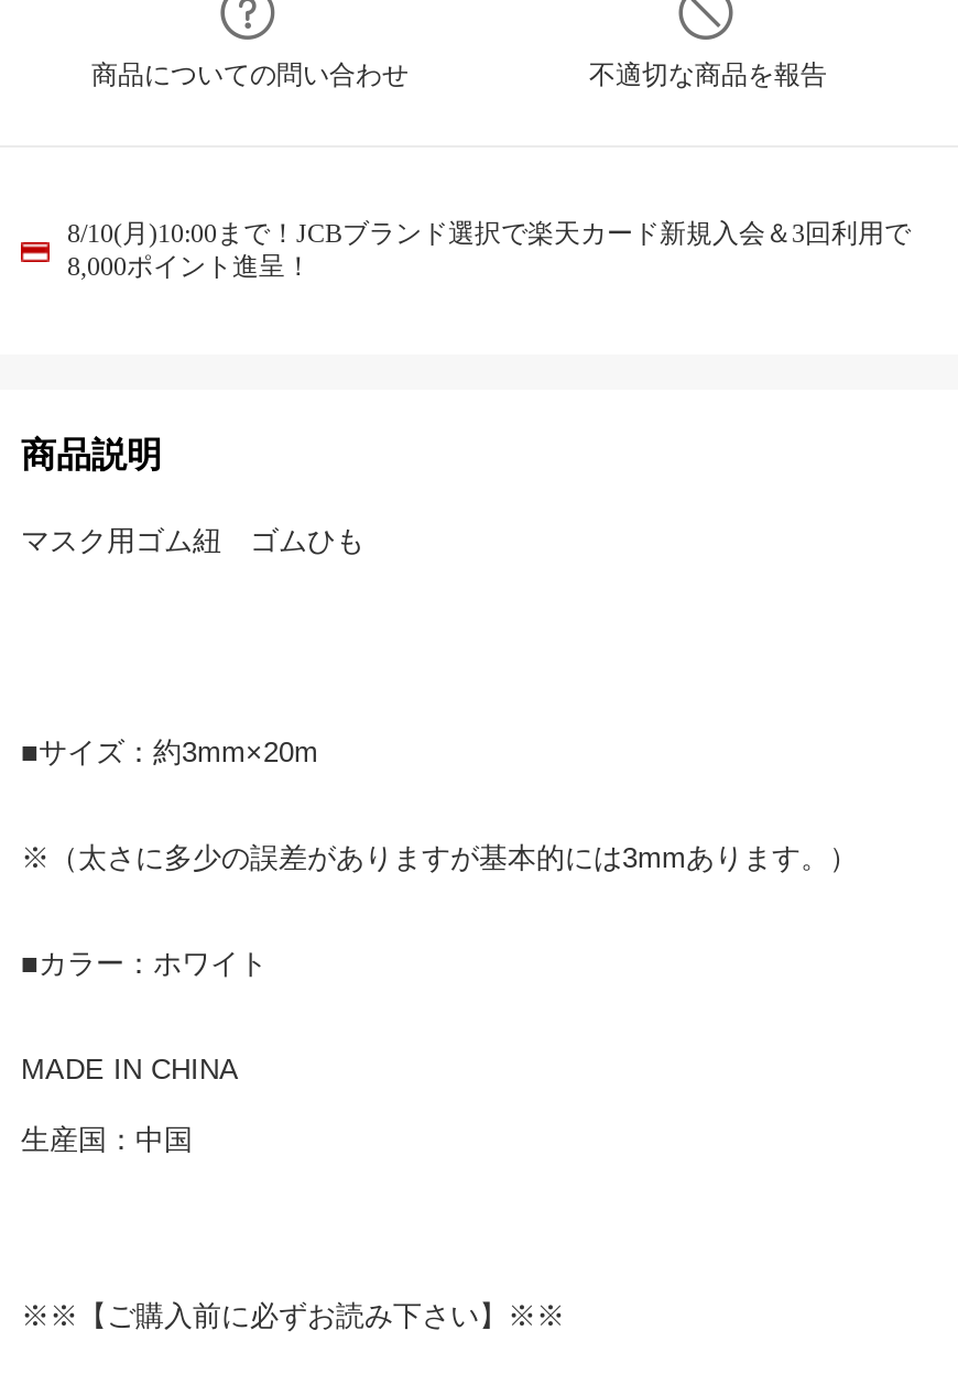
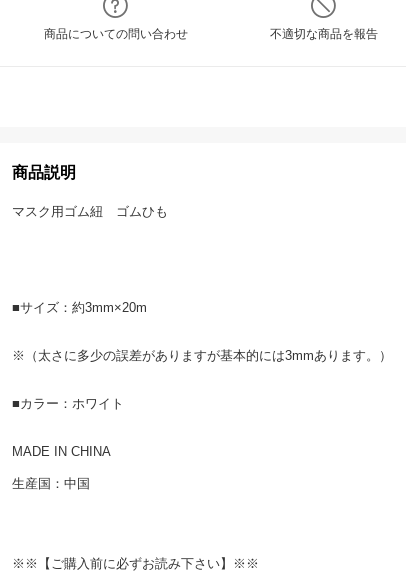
[67,218,911,282] 8/10(月)10:00まで！JCBブランド選択で楽天カード新規入会＆3回利用で | 8,000ポイント進呈！ -> none

